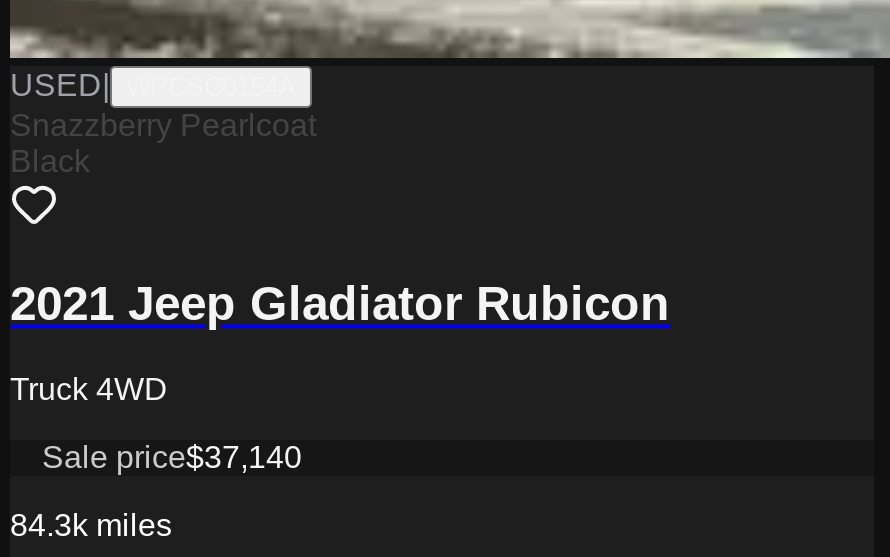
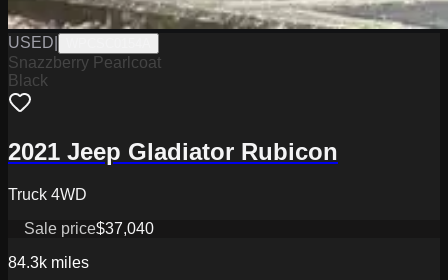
[42,439,302,473] Sale price$37,140 -> [24,220,154,237] Sale price$37,040

